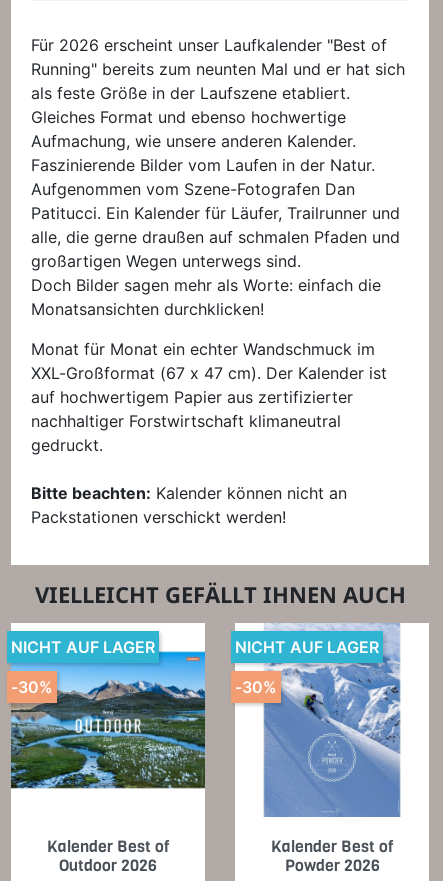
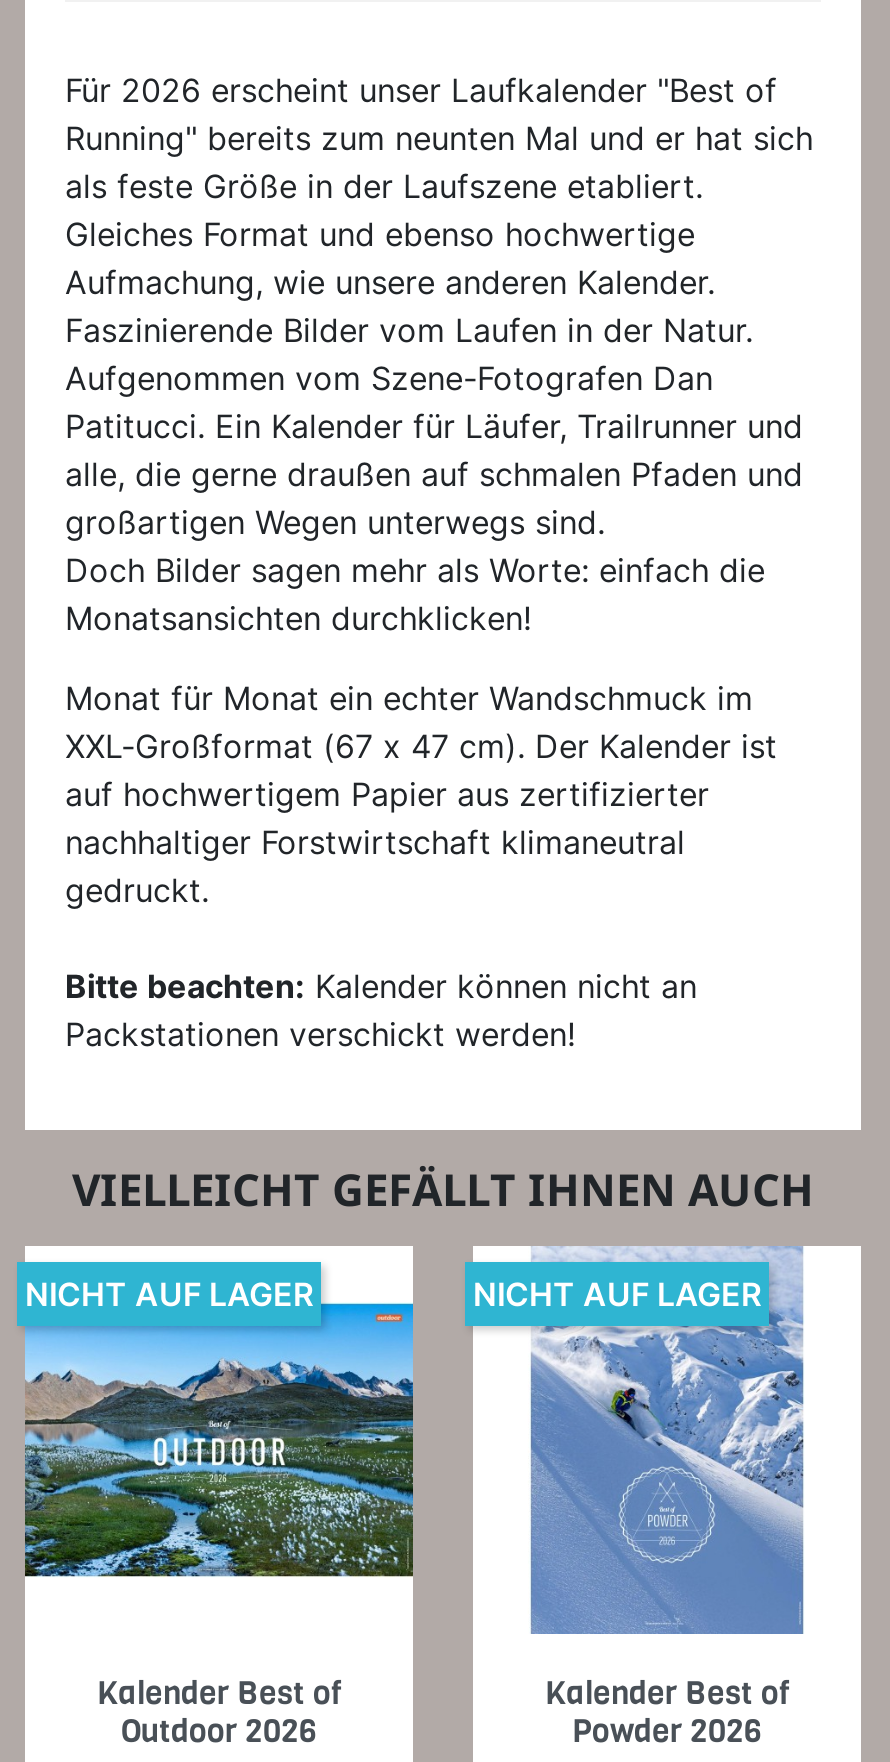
[11,677,53,697] -30% -> none
[235,677,277,697] -30% -> none

